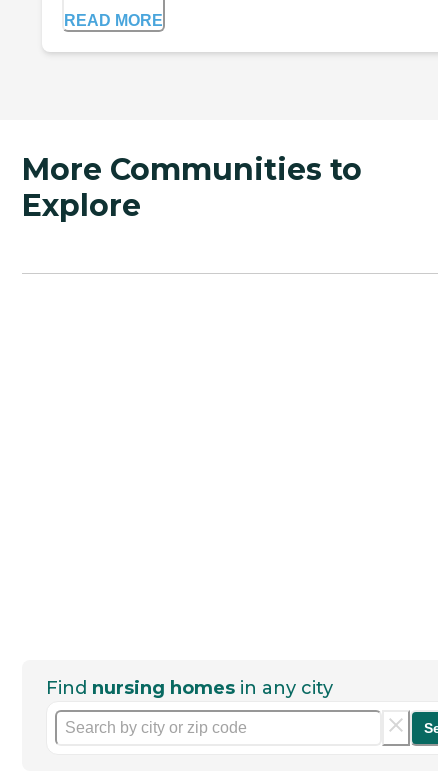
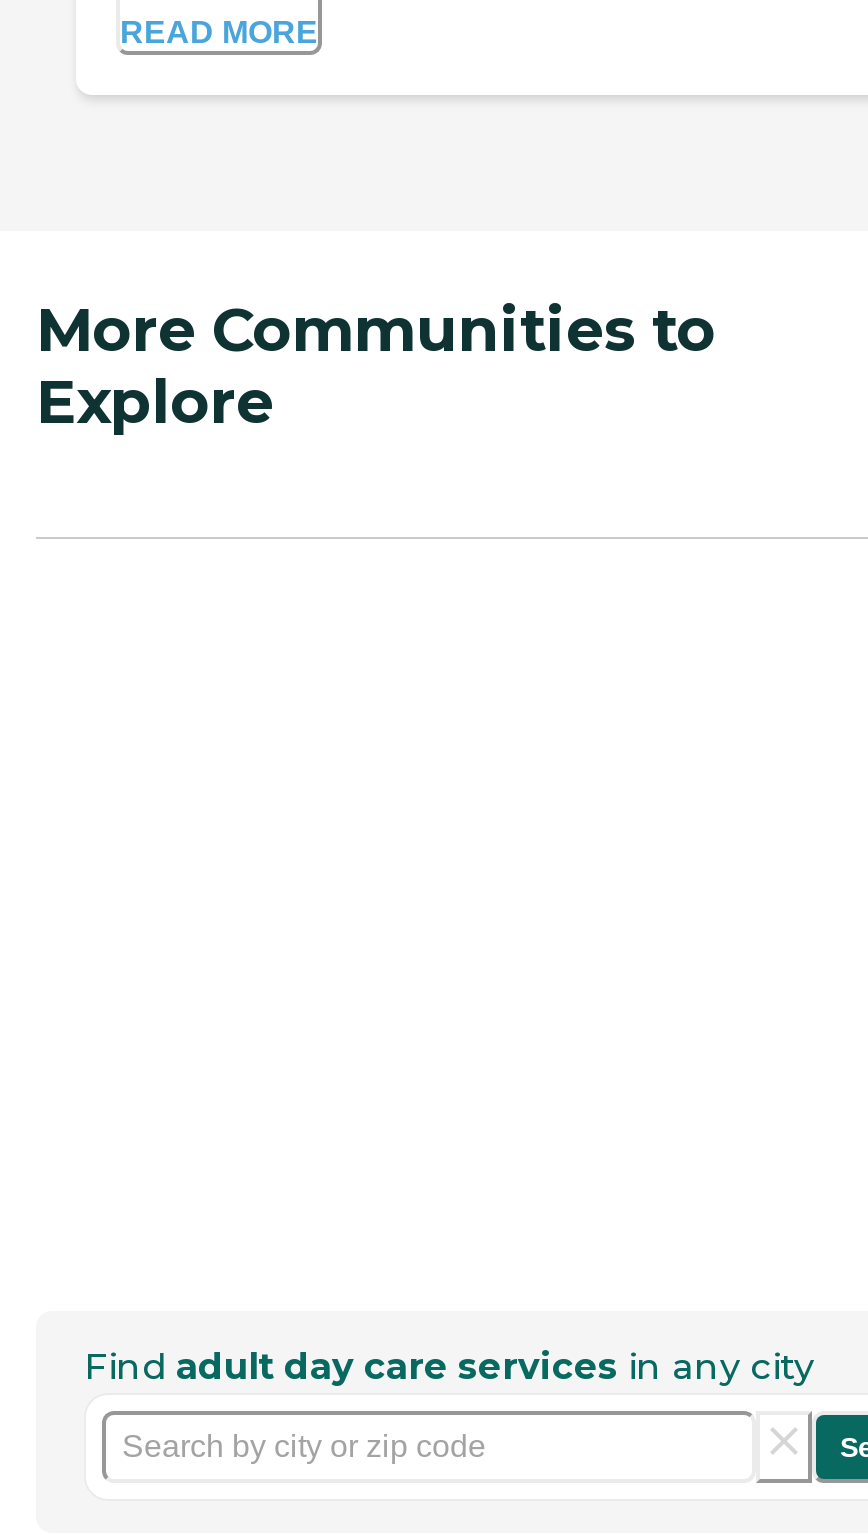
[46,677,333,699] Find nursing homes in any city -> [84,1344,814,1388] Find adult day care services in any city

